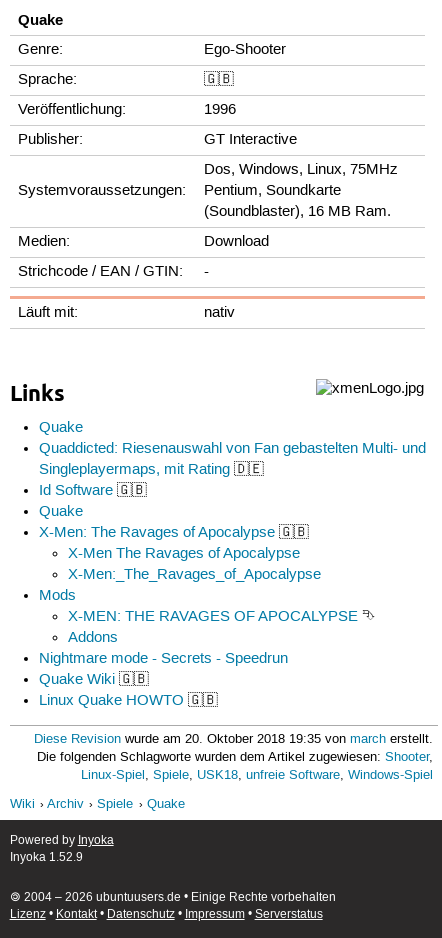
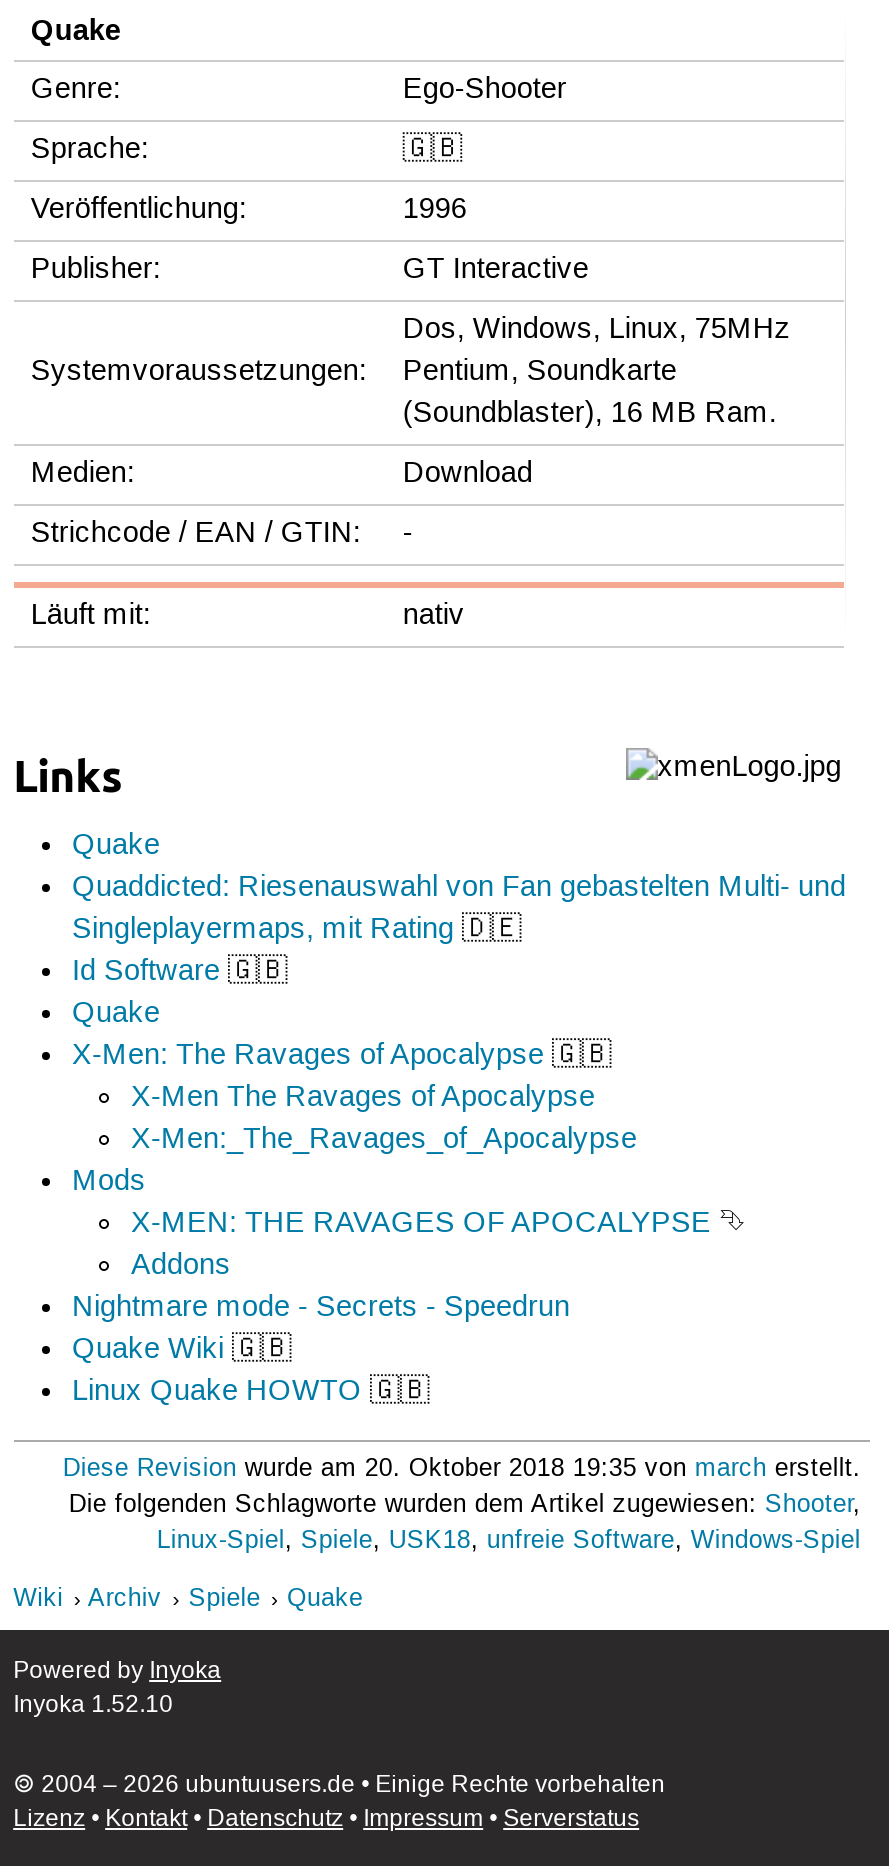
[10,850,83,865] Inyoka 1.52.9 -> [13,1690,173,1720] Inyoka 1.52.10

